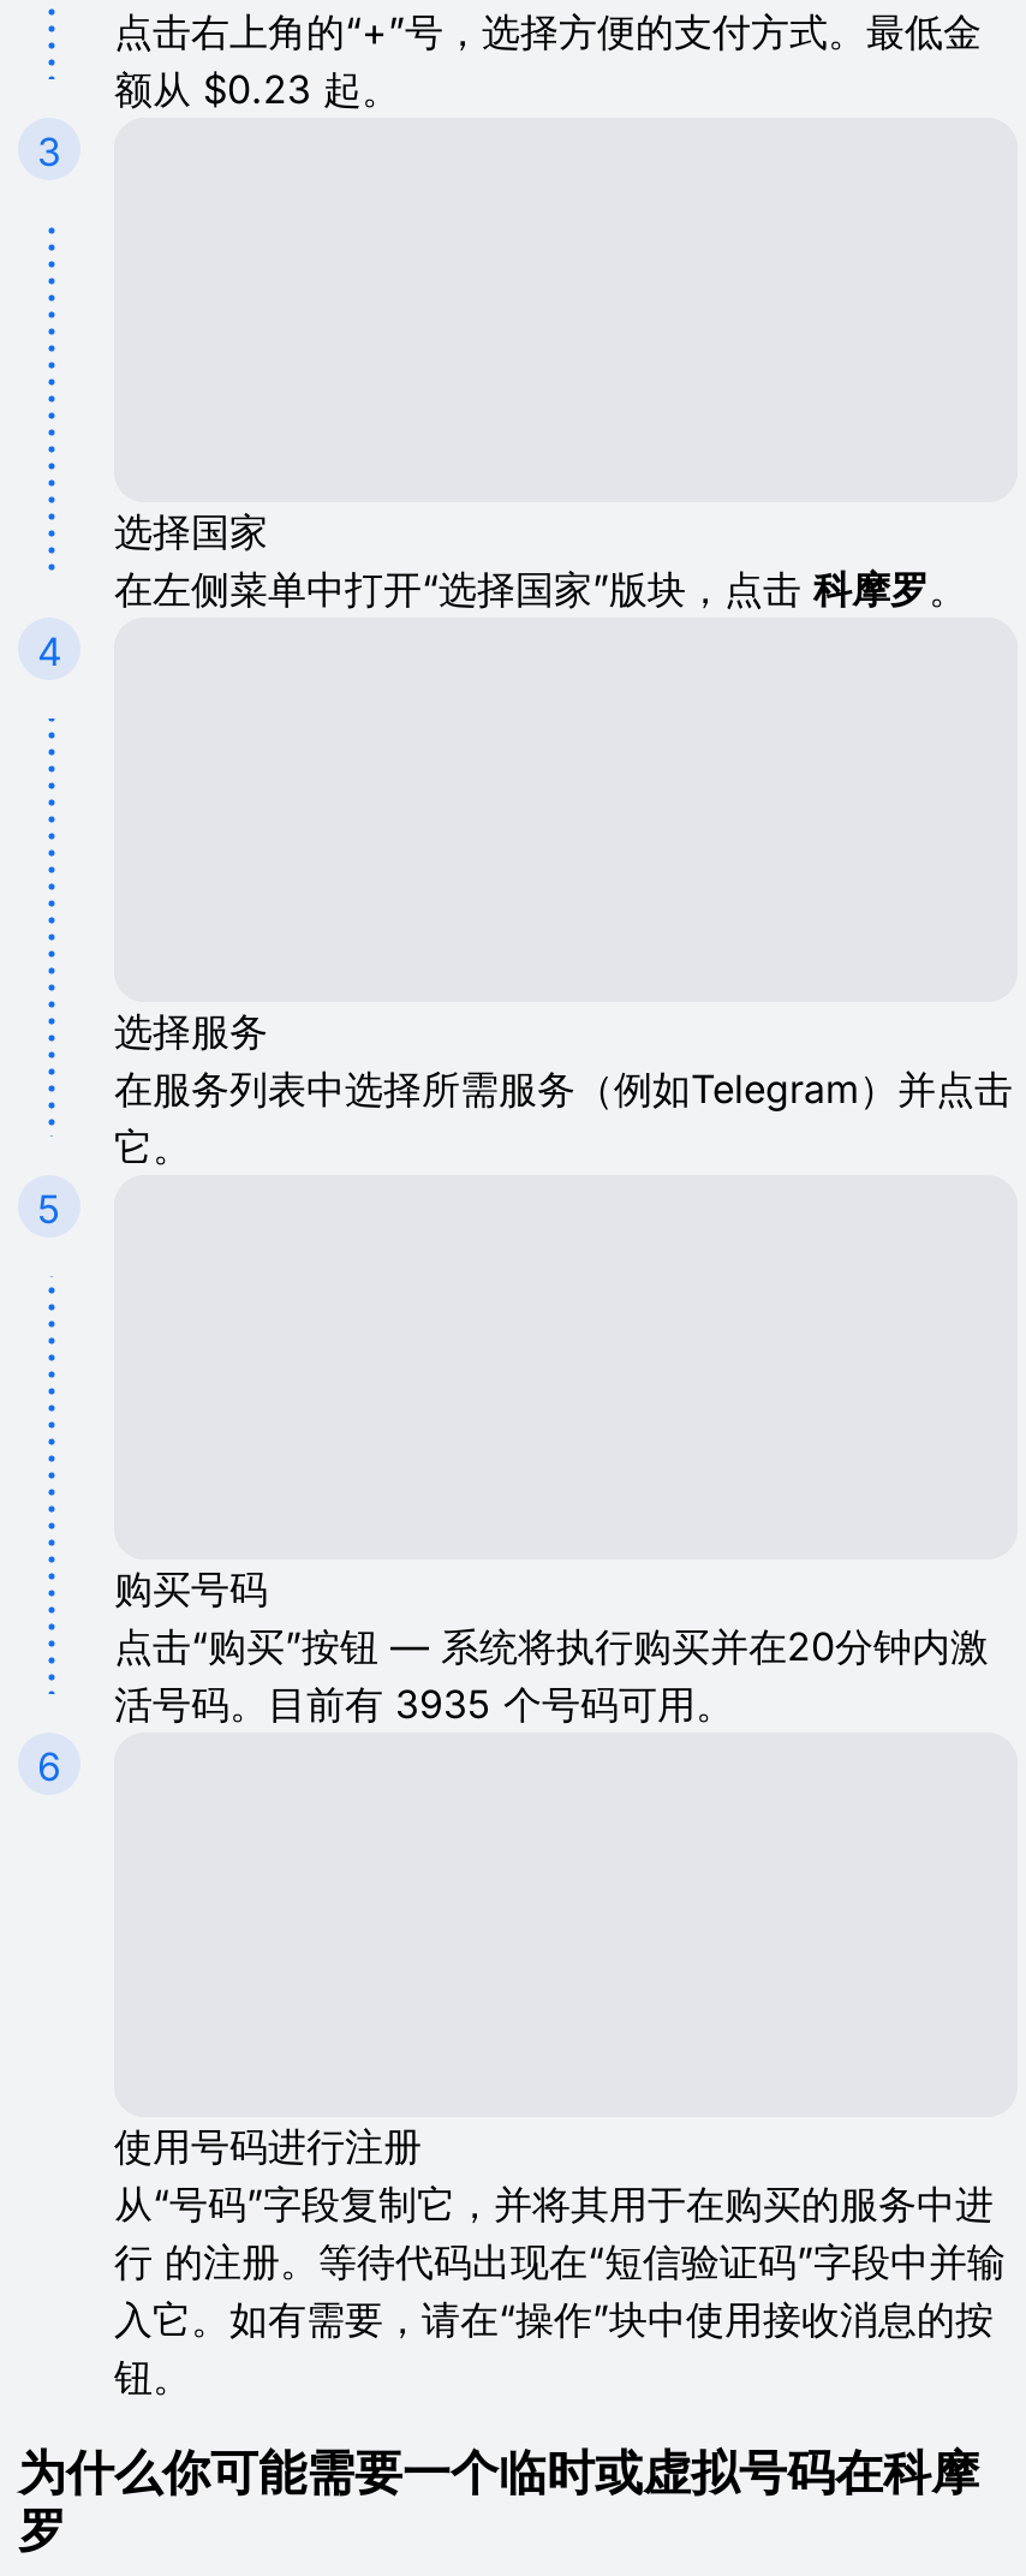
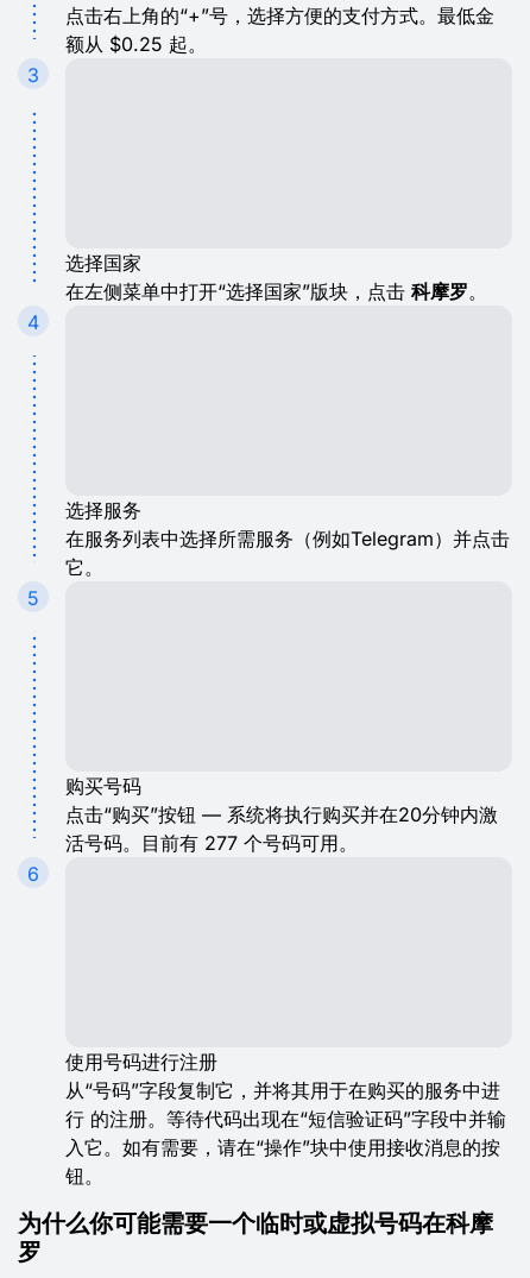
[114,65,400,113] 额从 $0.23 起。 -> [65,32,207,56] 额从 $0.25 起。
[114,1680,734,1728] 活号码。目前有 3935 个号码可用。 -> [65,831,358,855] 活号码。目前有 277 个号码可用。

